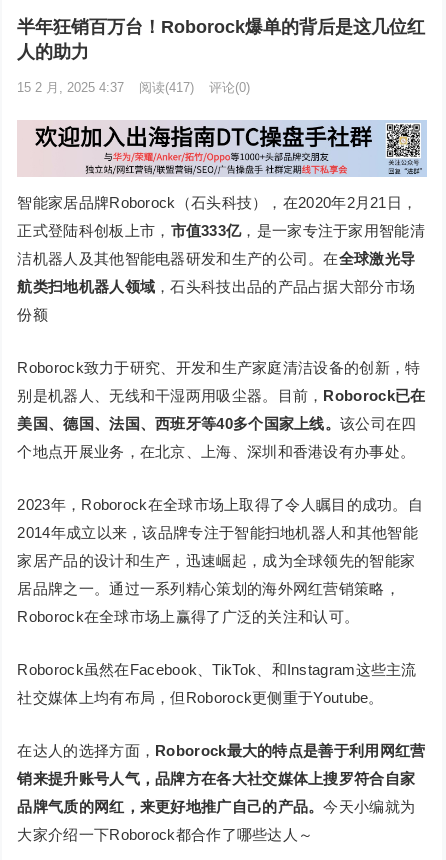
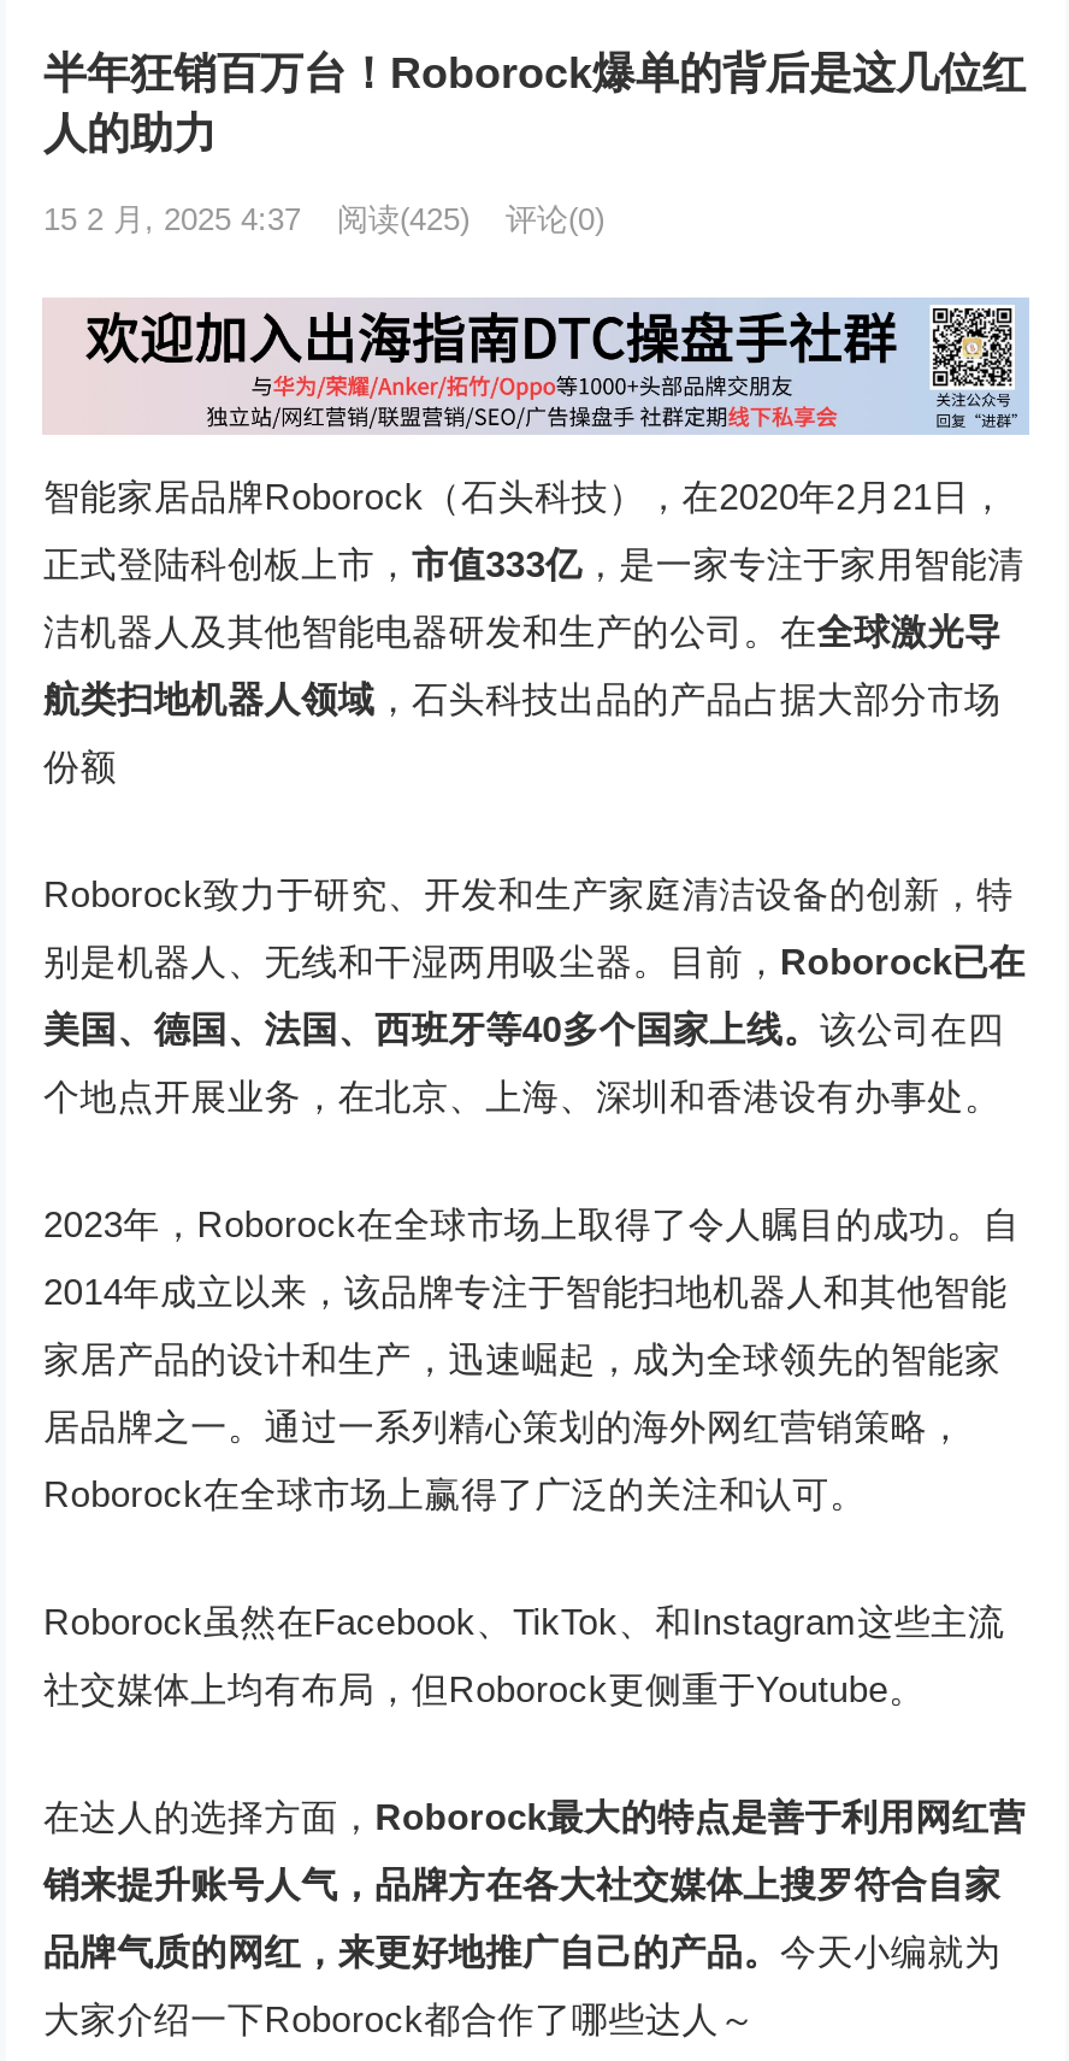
[17,80,250,95] 15 2 月, 2025 4:37 阅读(417) 评论(0) -> [43,201,604,237] 15 2 月, 2025 4:37 阅读(425) 评论(0)

